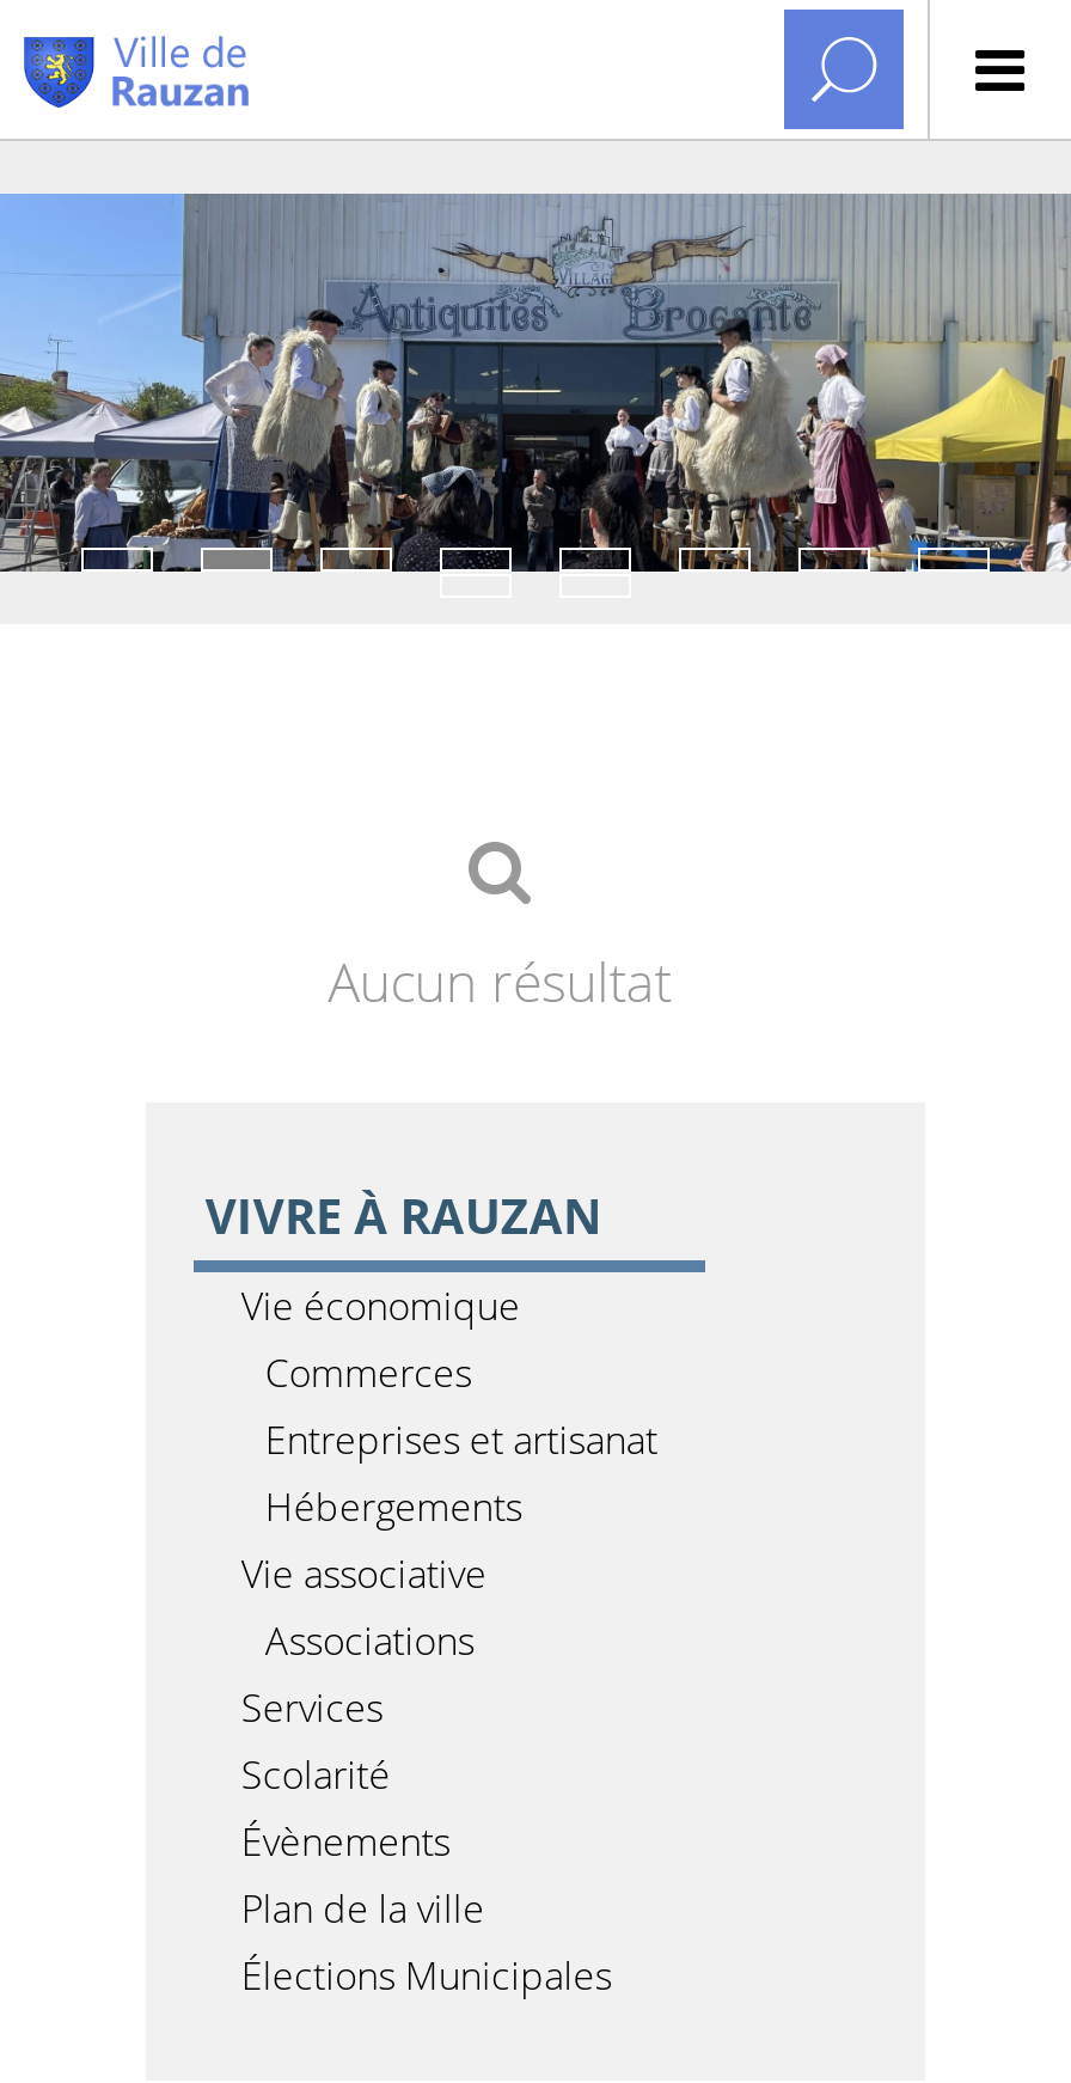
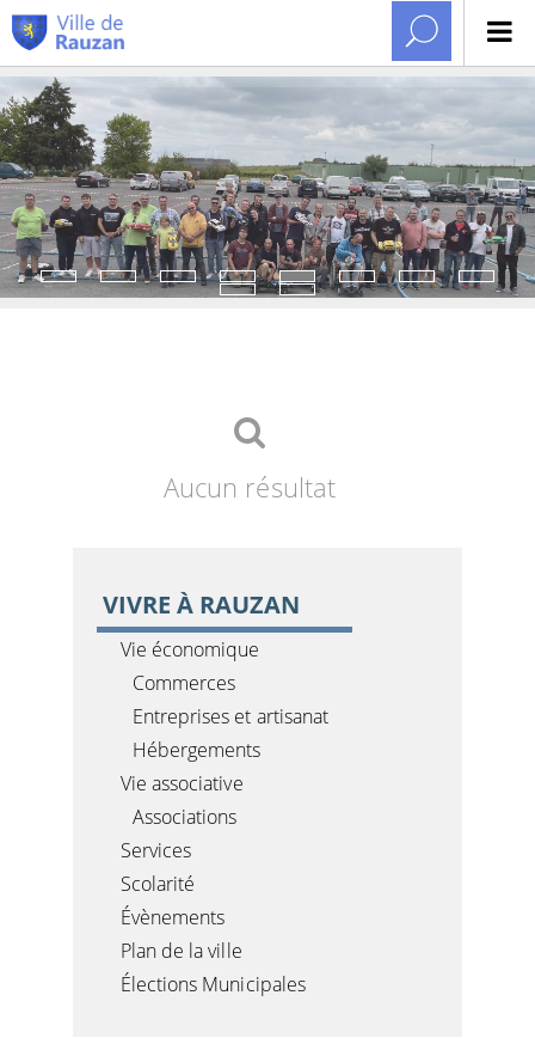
[7,163,1064,603] [image] -> [4,77,531,299] [image]

